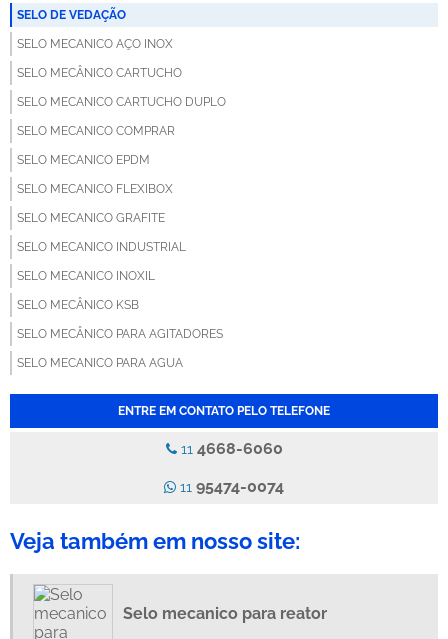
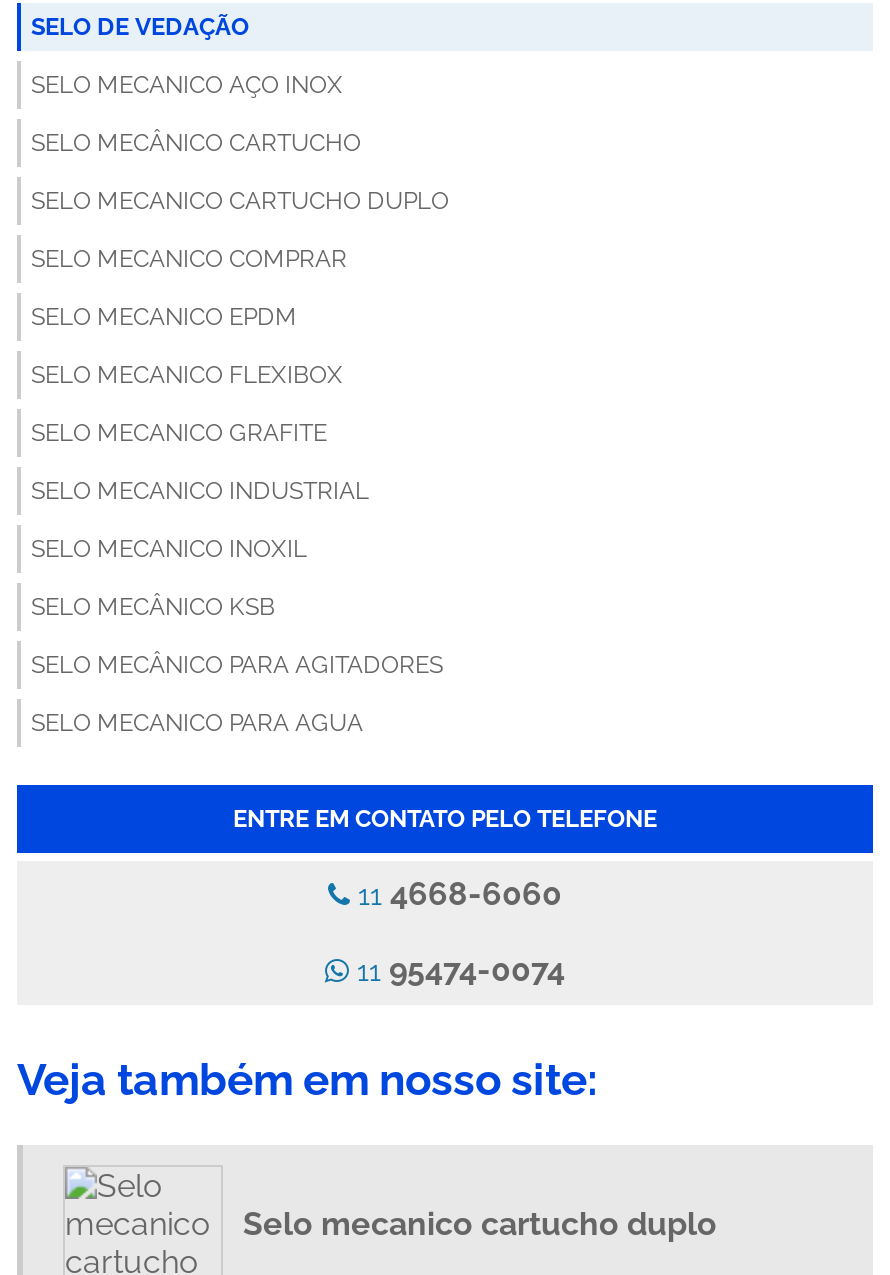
[123,604,327,623] Selo mecanico para reator -> [243,1205,717,1243] Selo mecanico cartucho duplo

